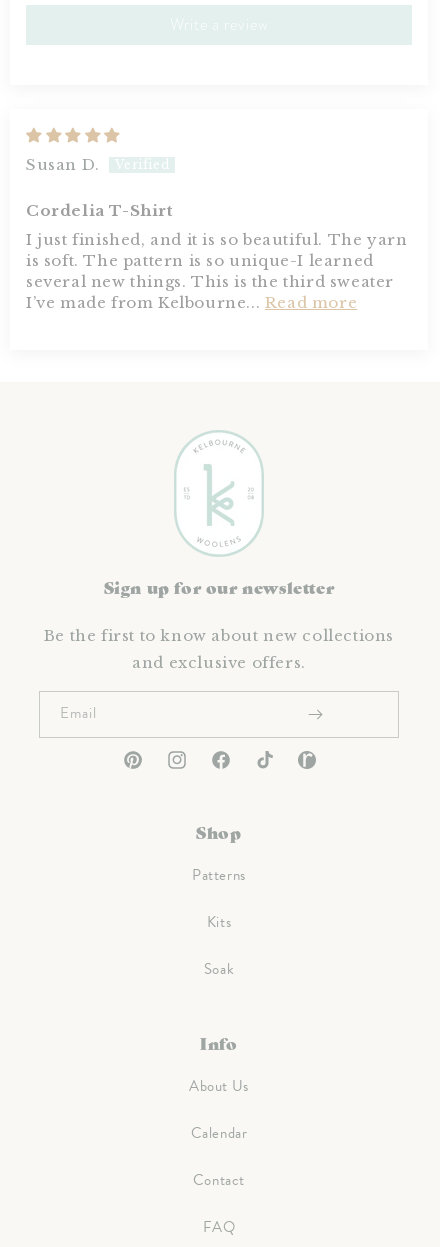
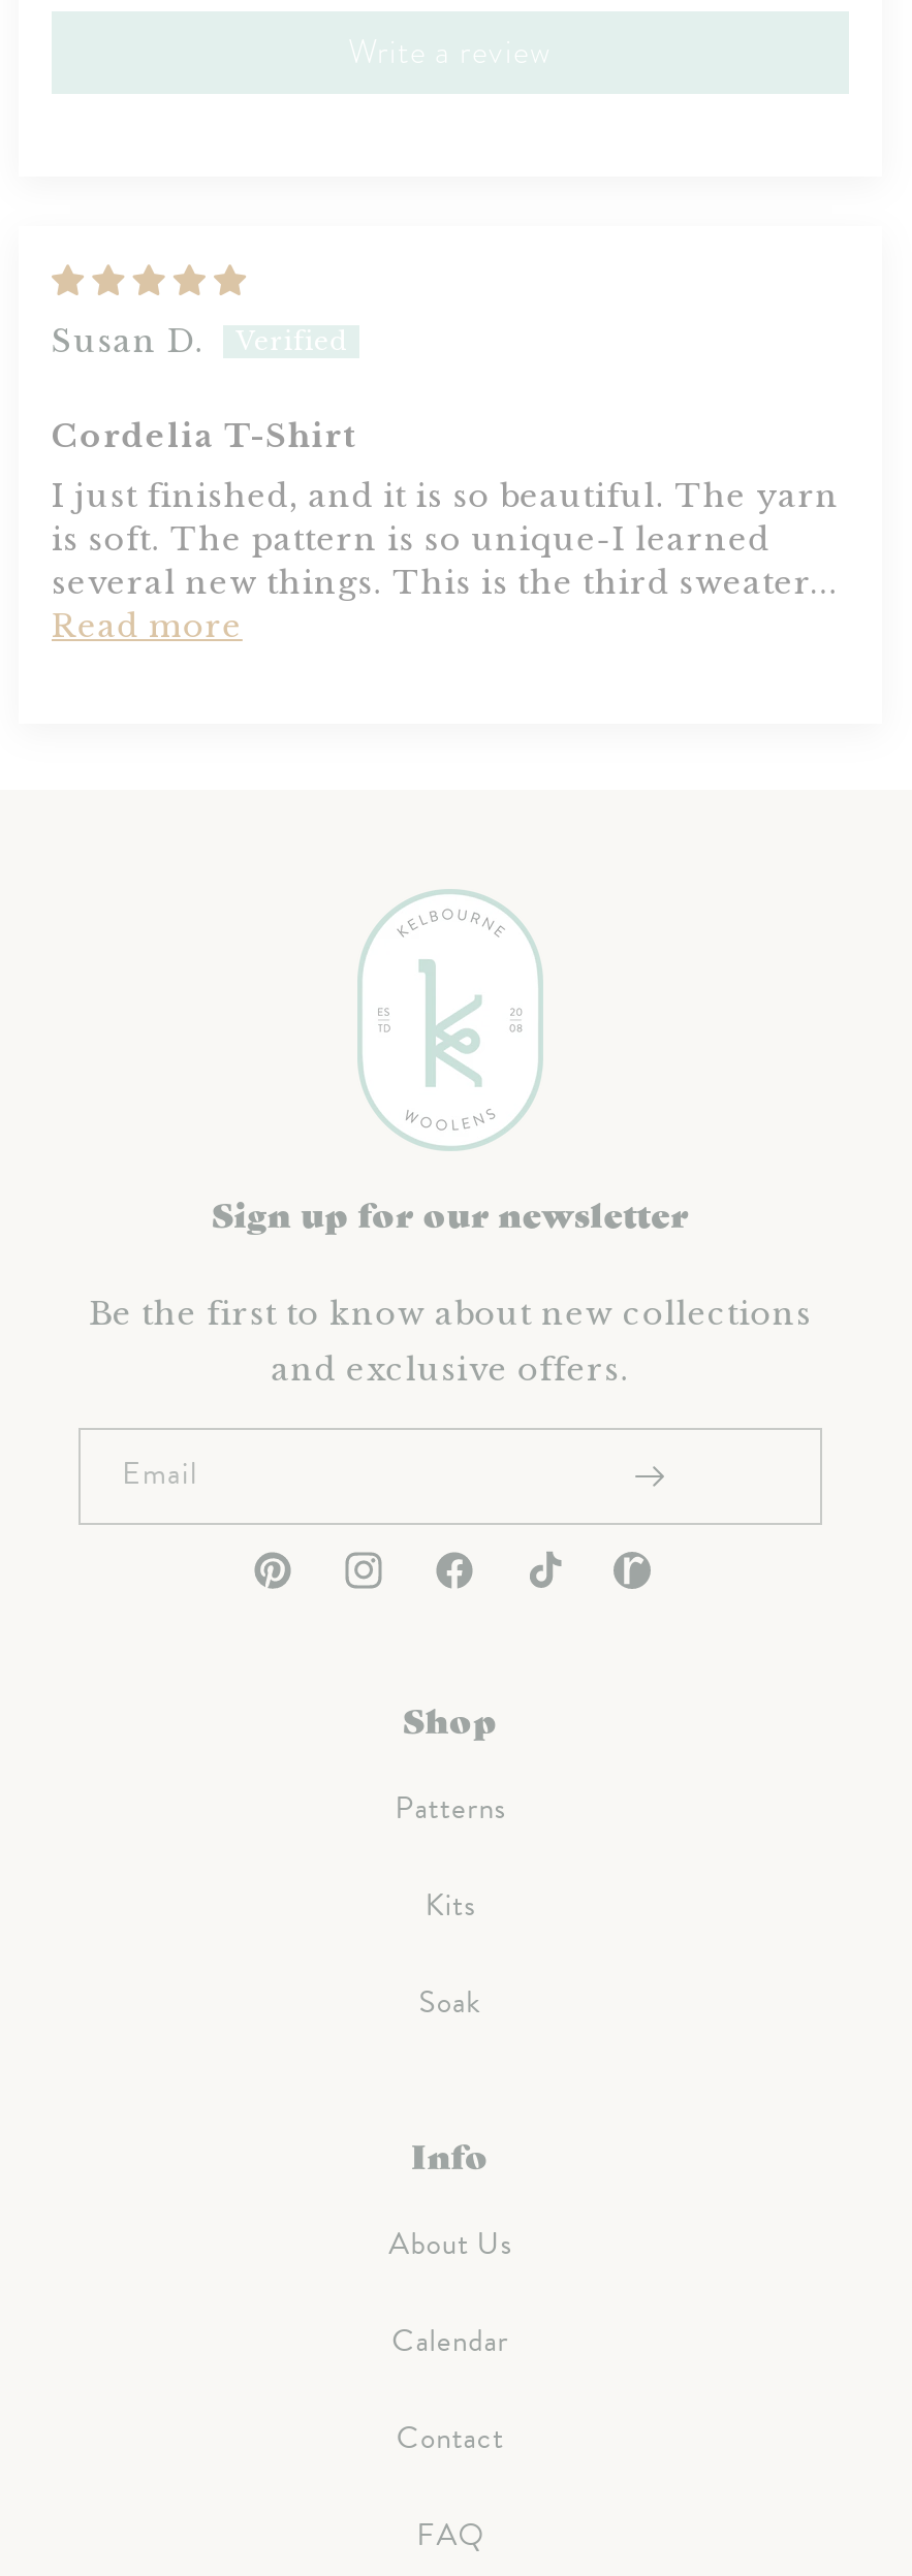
[26,272,394,312] several new things. This is the third sweater | I’ve made from Kelbourne... Read more -> [52,563,838,645] several new things. This is the third sweater... | Read more

